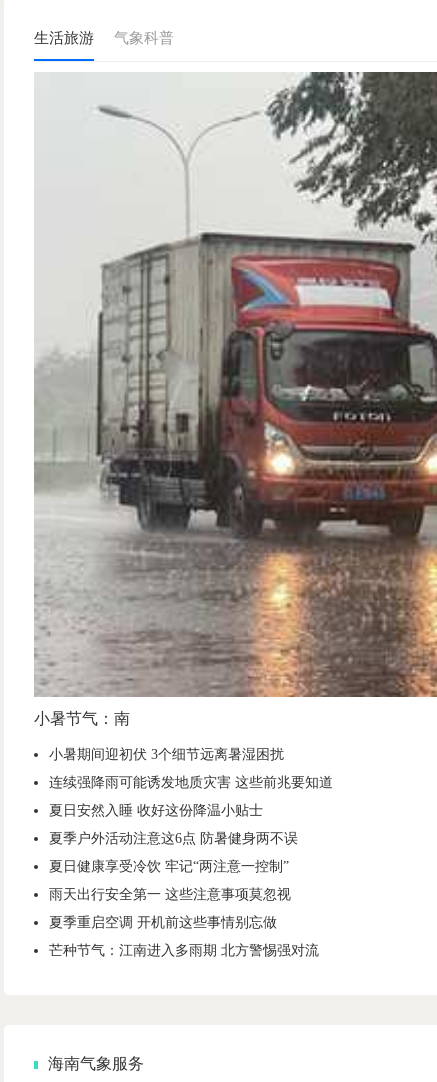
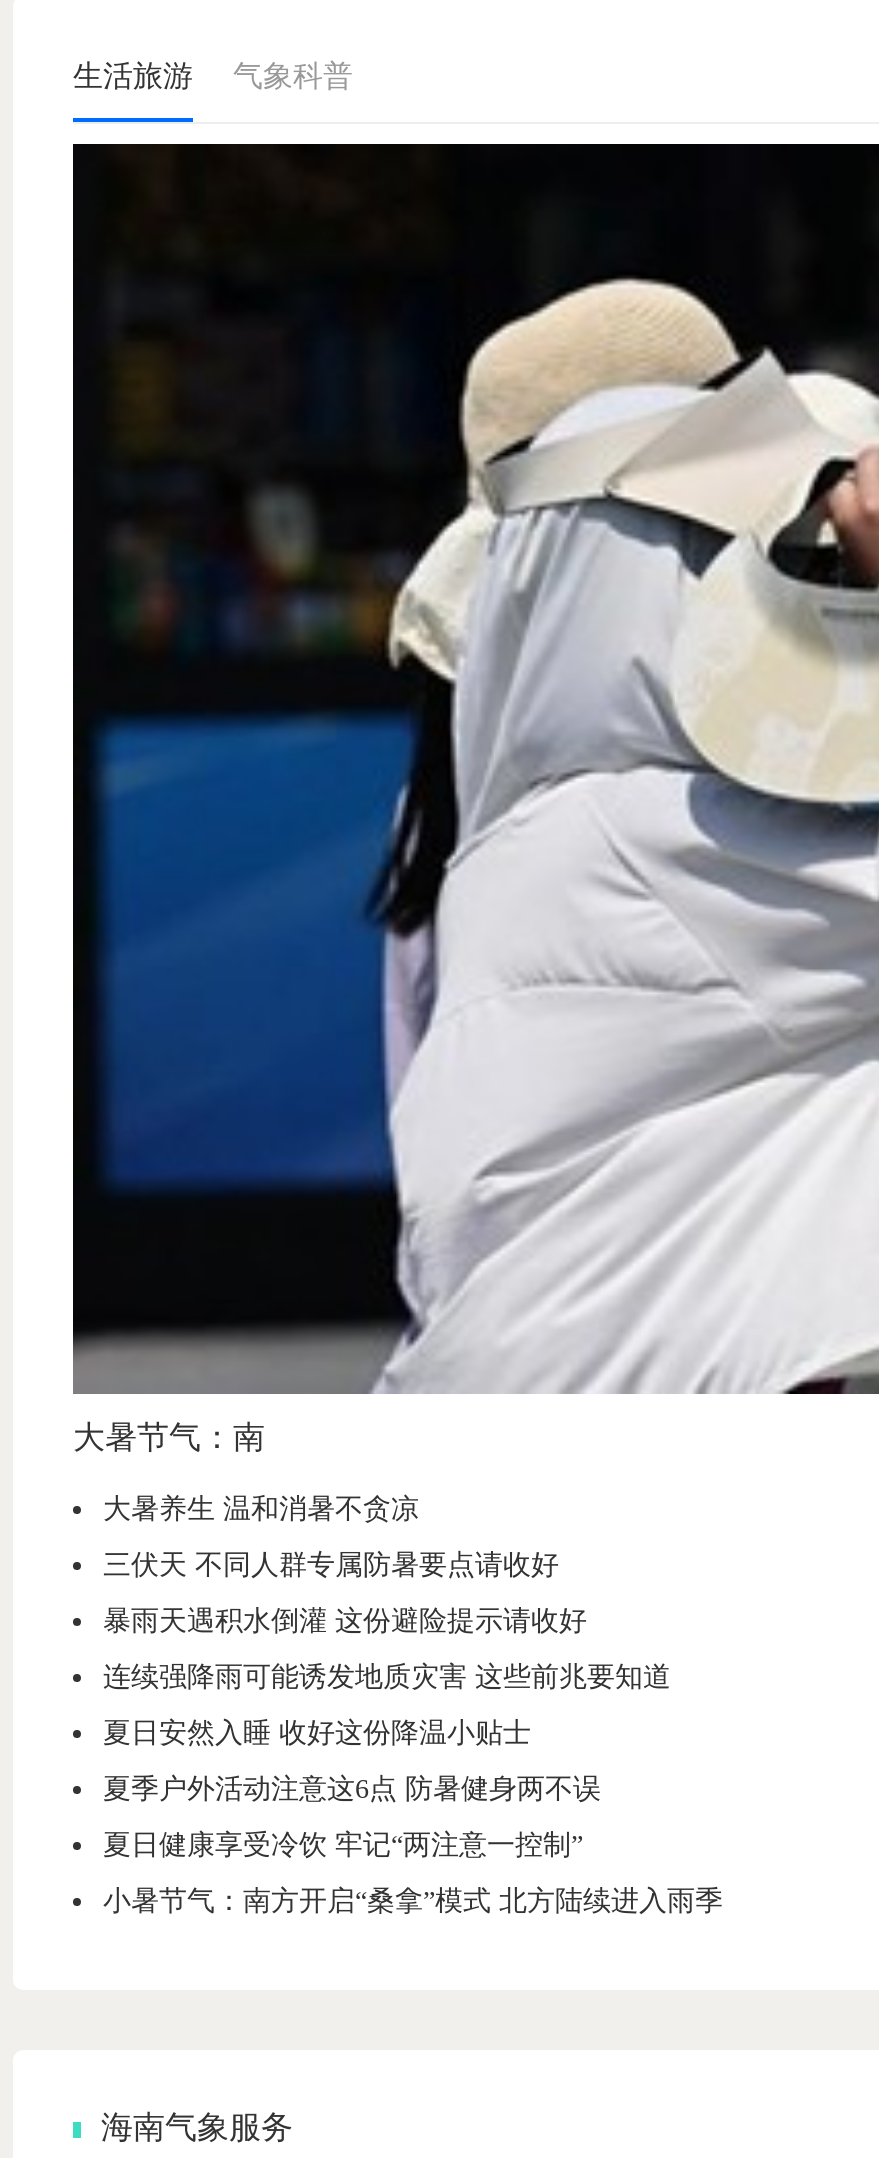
[34,71,434,762] [image] | 小暑节气：南 | 小暑期间迎初伏 3个细节远离暑湿困扰 -> [71,142,873,1636] [image] | 大暑节气：南 | 大暑养生 温和消暑不贪凉 | 三伏天 不同人群专属防暑要点请收好 | 暴雨天遇积水倒灌 这份避险提示请收好
moved [49,775,333,874] -> [103,1662,671,1860]: 连续强降雨可能诱发地质灾害 这些前兆要知道 | 夏日安然入睡 收好这份降温小贴士 | 夏季户外活动注意这6点 防暑健身两不误 | 夏日健康享受冷饮 牢记“两注意一控制”
[49,887,319,958] 雨天出行安全第一 这些注意事项莫忽视 | 夏季重启空调 开机前这些事情别忘做 | 芒种节气：江南进入多雨期 北方警惕强对流 -> [103,1886,723,1916] 小暑节气：南方开启“桑拿”模式 北方陆续进入雨季

